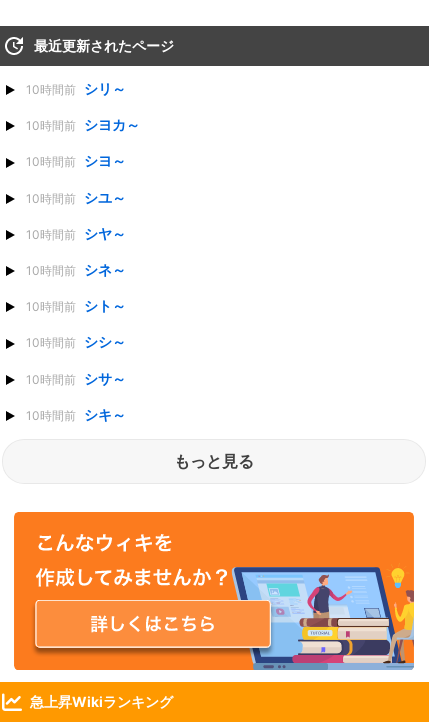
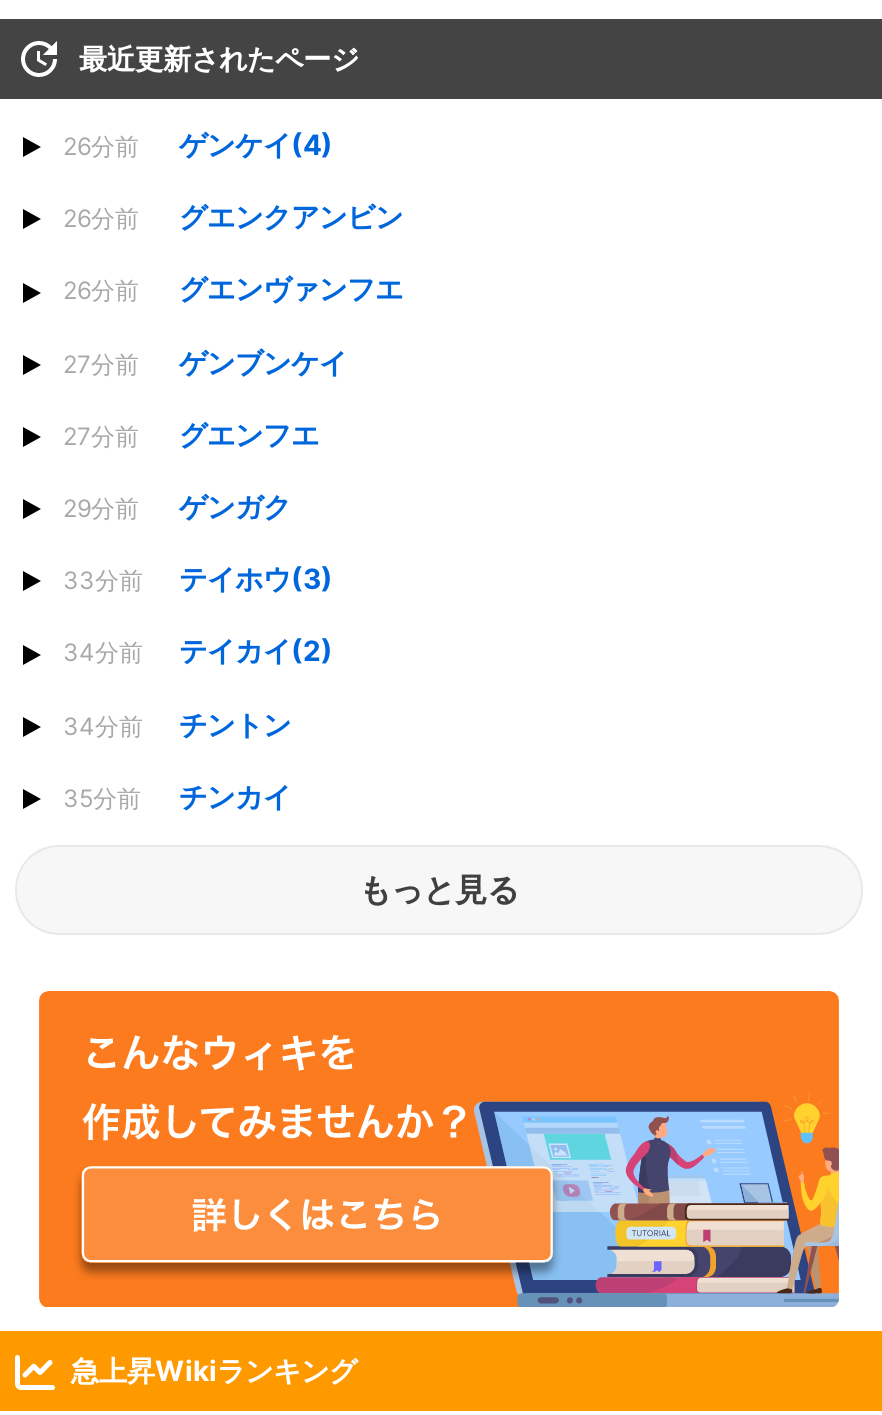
[26,80,126,97] 10時間前 シリ～ -> [63,127,333,161] 26分前 | ゲンケイ(4)
[26,116,140,133] 10時間前 シヨカ～ -> [63,199,403,233] 26分前 | グエンクアンビン
[26,152,126,169] 10時間前 シヨ～ -> [63,272,403,306] 26分前 | グエンヴァンフエ
[26,189,126,206] 10時間前 シユ～ -> [63,344,347,378] 27分前 | ゲンブンケイ
[26,225,126,242] 10時間前 シヤ～ -> [63,417,319,451] 27分前 | グエンフエ
[26,261,126,278] 10時間前 シネ～ -> [63,489,291,523] 29分前 | ゲンガク
[26,297,126,314] 10時間前 シト～ -> [63,561,333,595] 33分前 | テイホウ(3)
[26,333,126,350] 10時間前 シシ～ -> [63,634,333,668] 34分前 | テイカイ(2)
[26,369,126,386] 10時間前 シサ～ -> [63,706,291,740] 34分前 | チントン
[26,406,126,423] 10時間前 シキ～ -> [63,778,291,812] 35分前 | チンカイ

